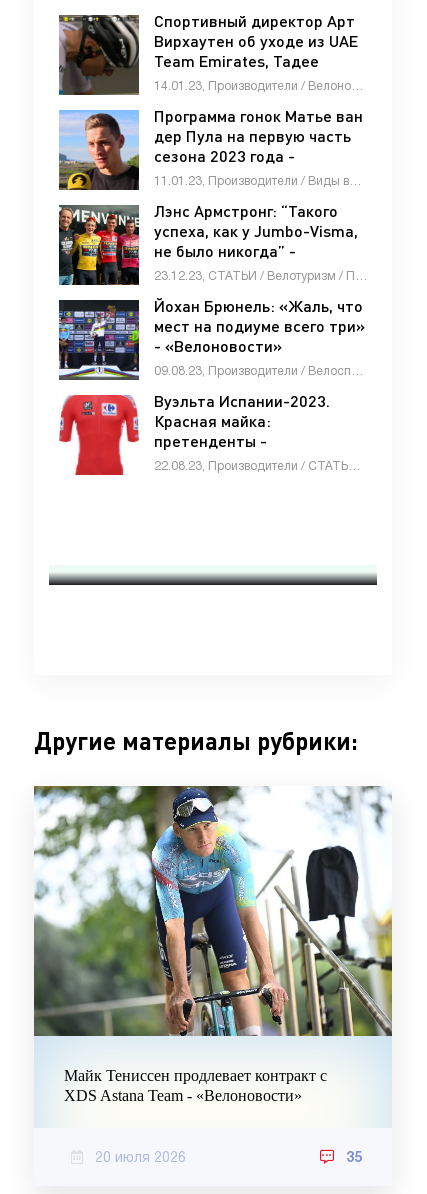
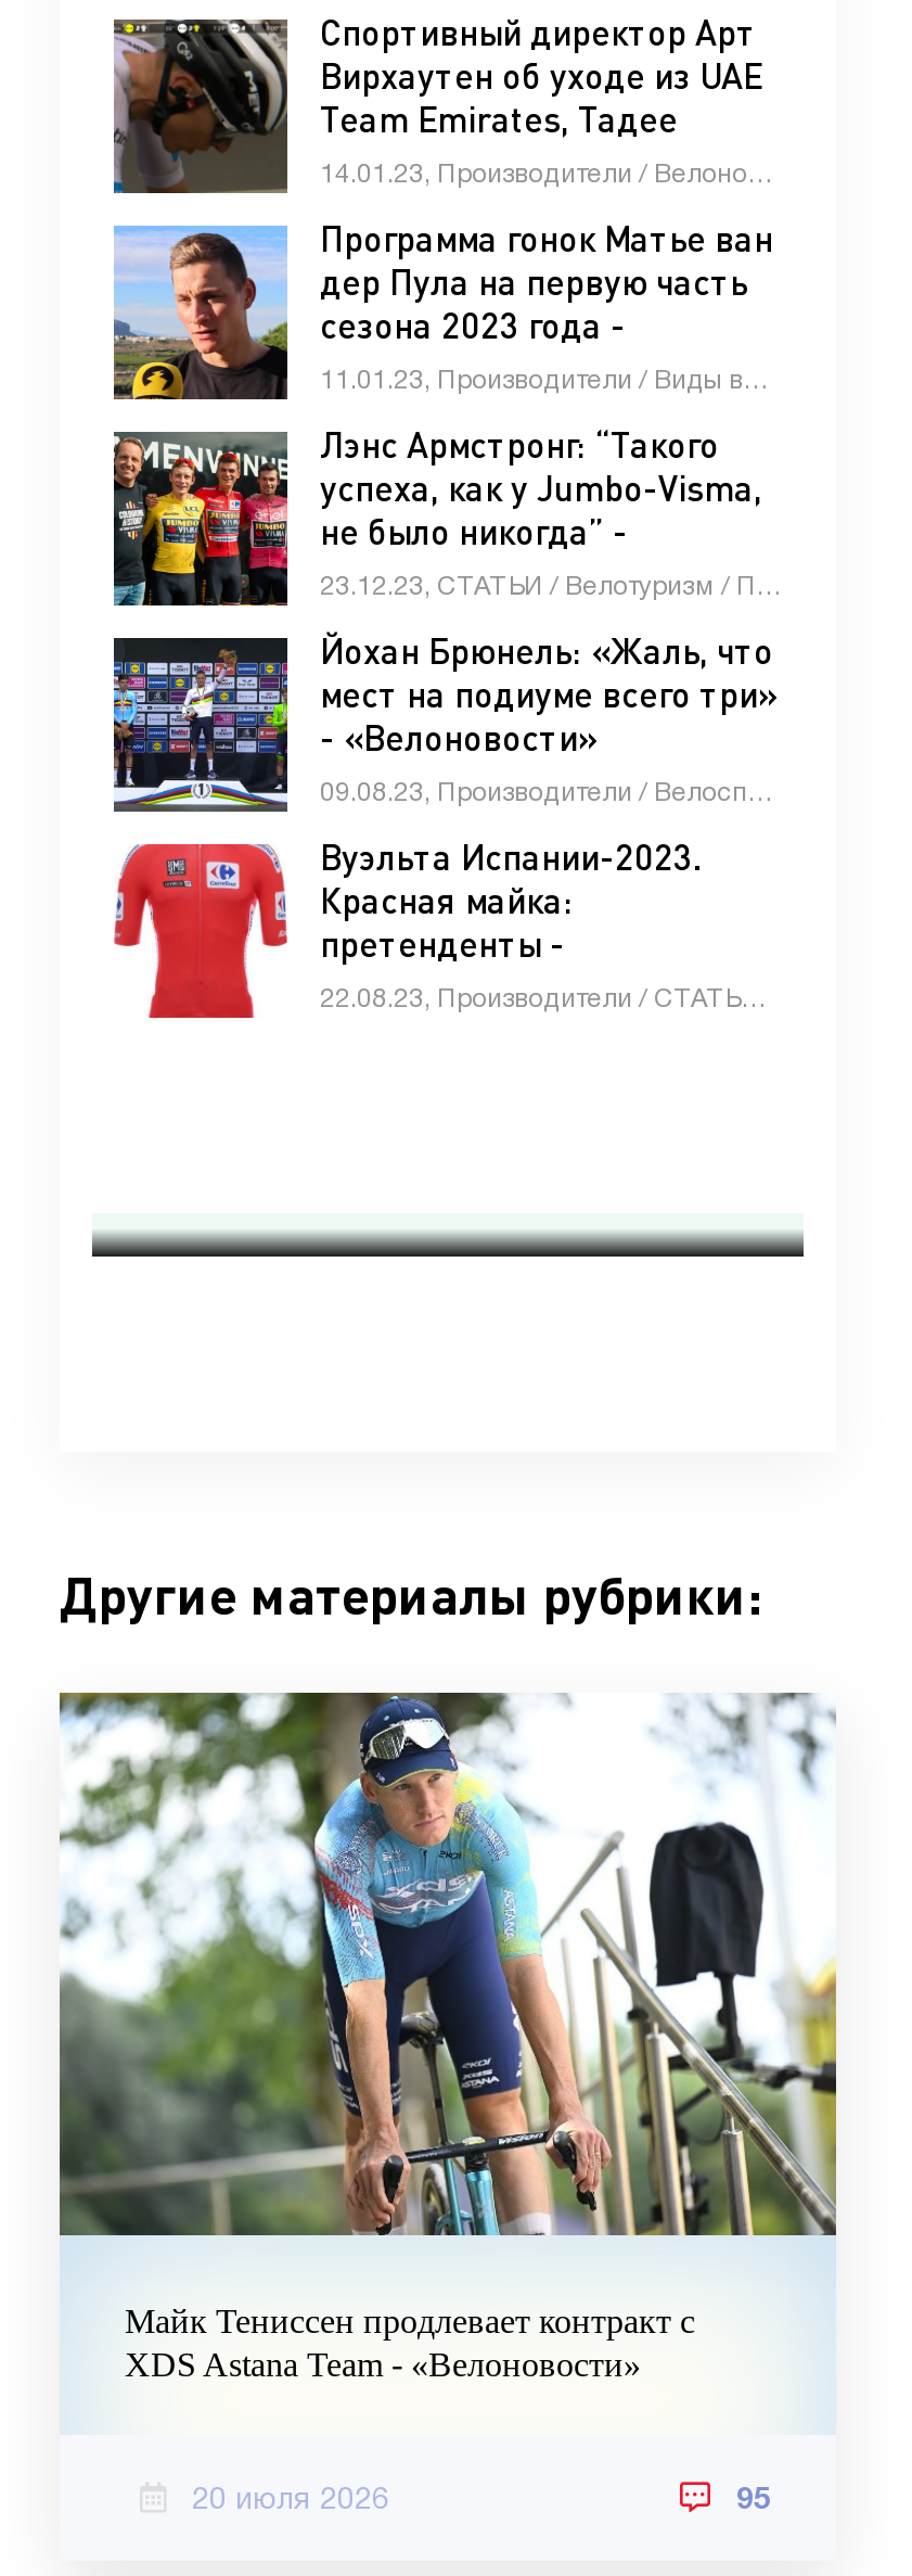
[346,1152,362,1165] 35 -> [736,2488,771,2516] 95

